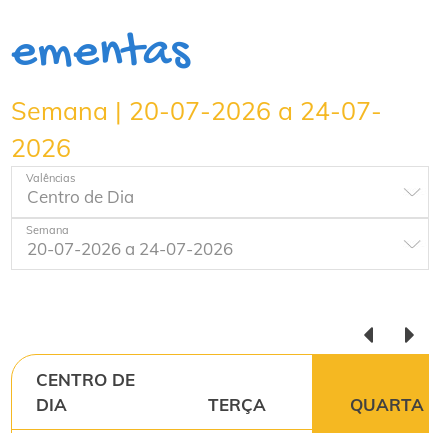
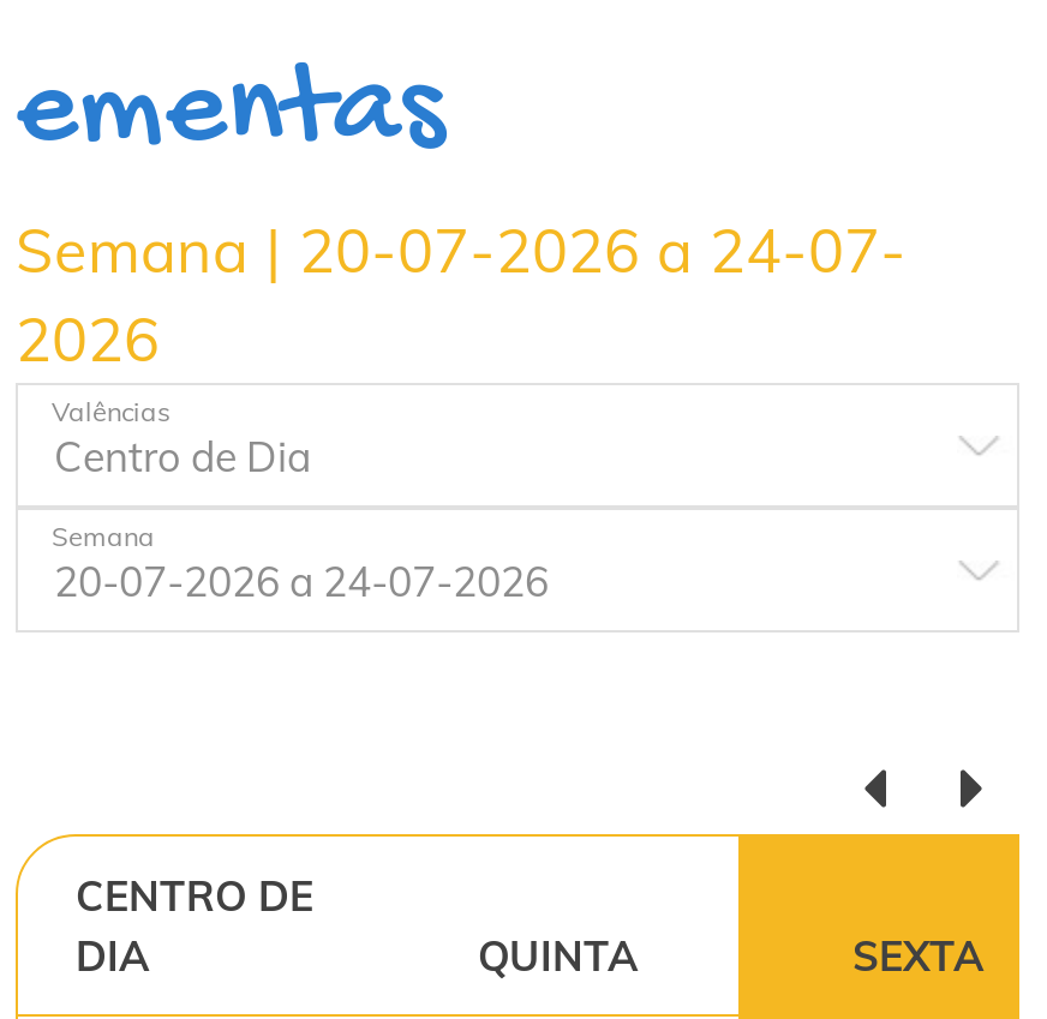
[208,393,424,414] TERÇA | QUARTA -> [478,929,985,979] QUINTA | SEXTA

